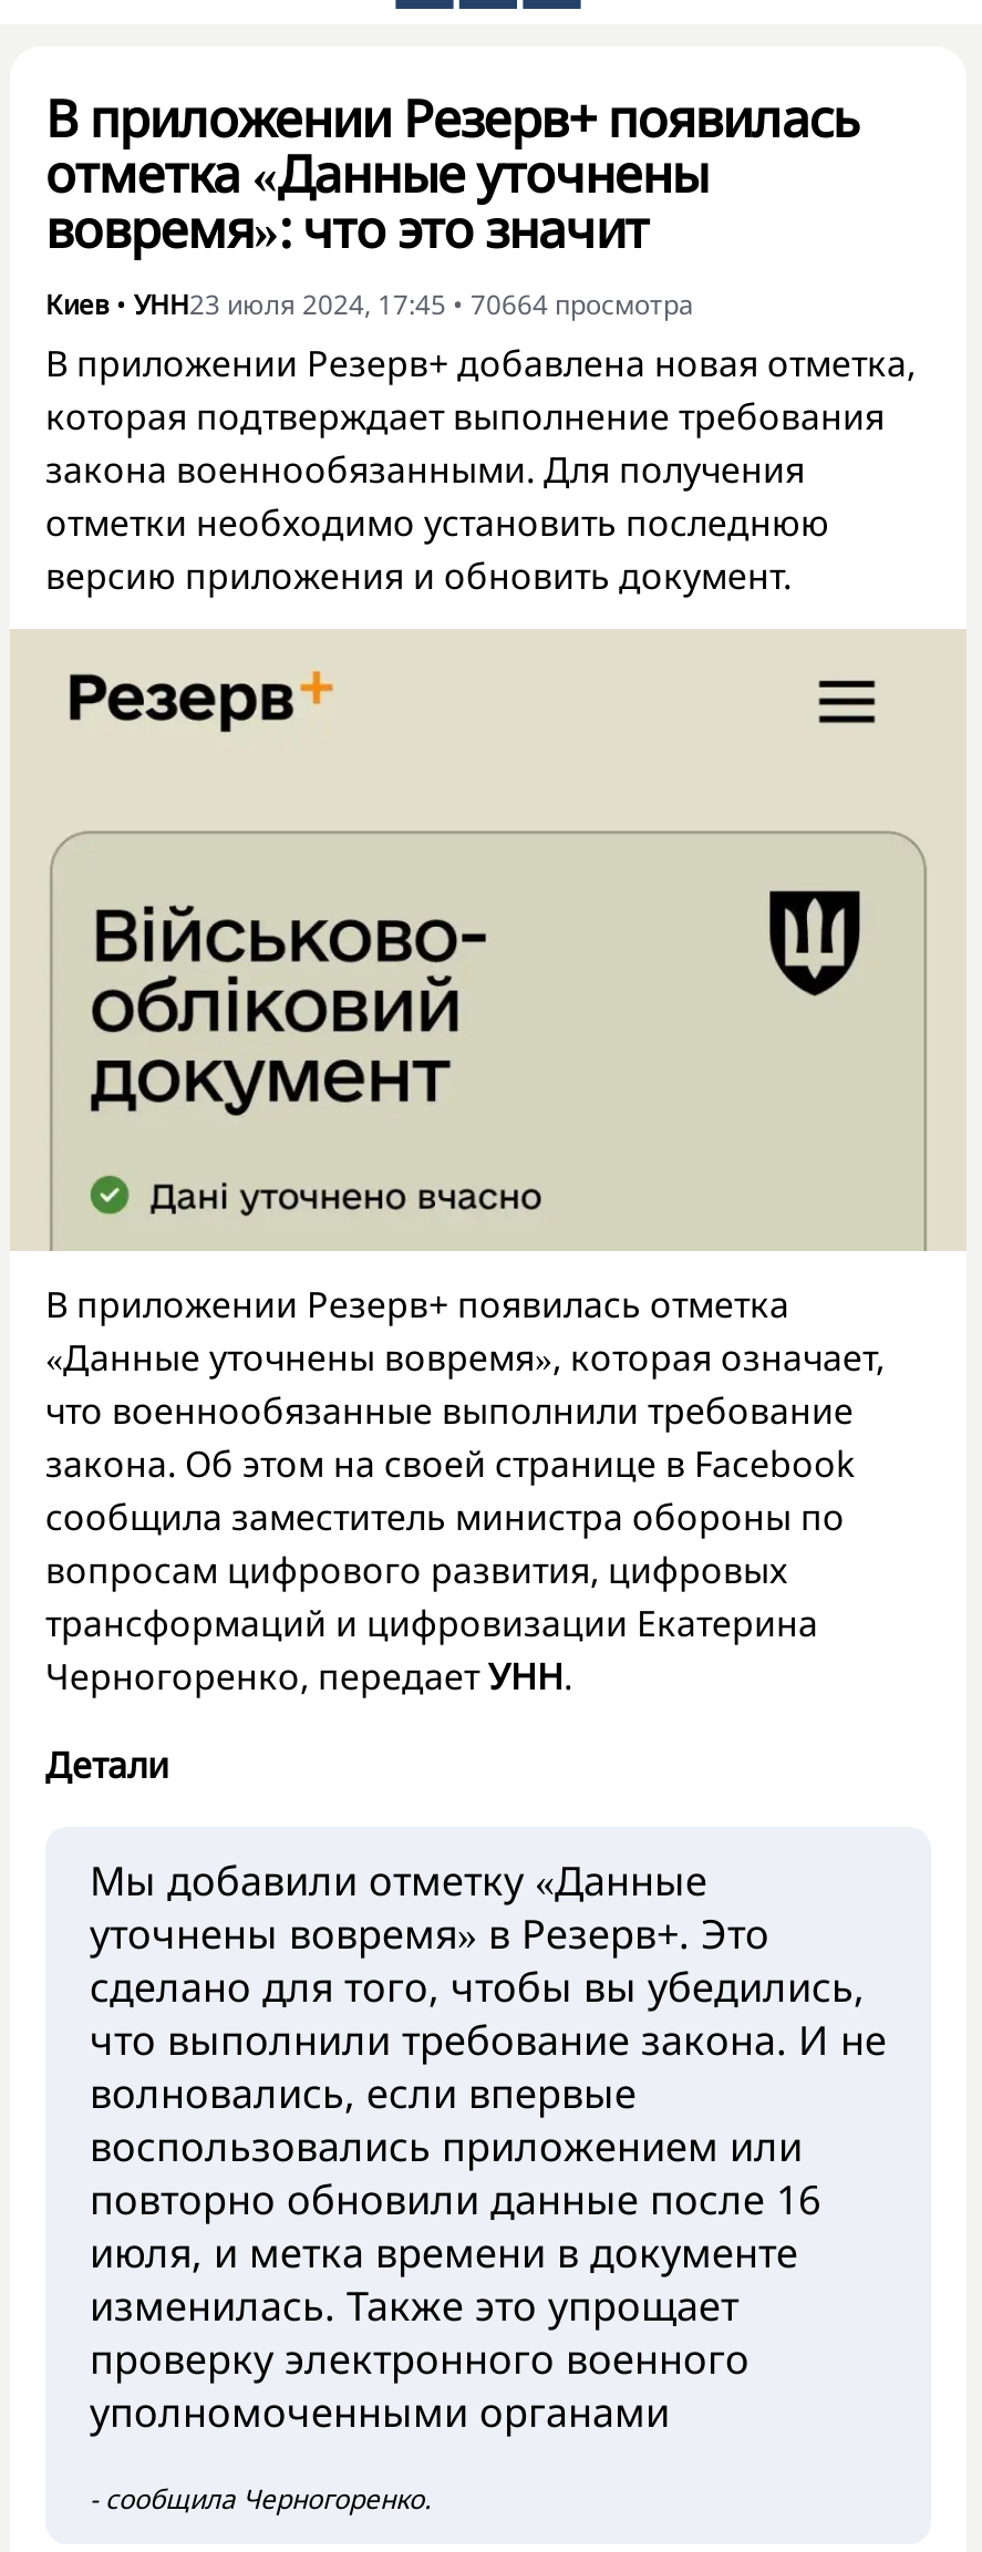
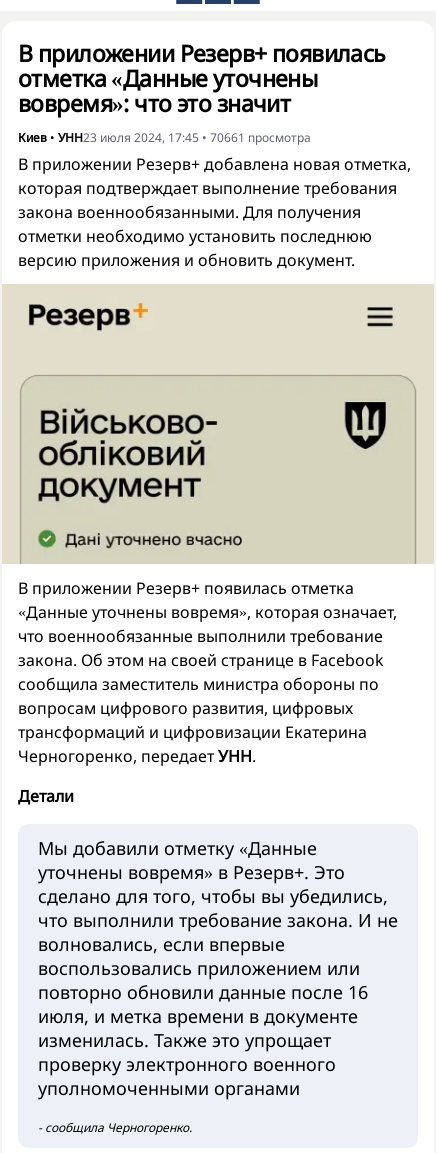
[45,286,694,323] Киев • УНН23 июля 2024, 17:45 • 70664 просмотра -> [18,129,311,146] Киев • УНН23 июля 2024, 17:45 • 70661 просмотра

